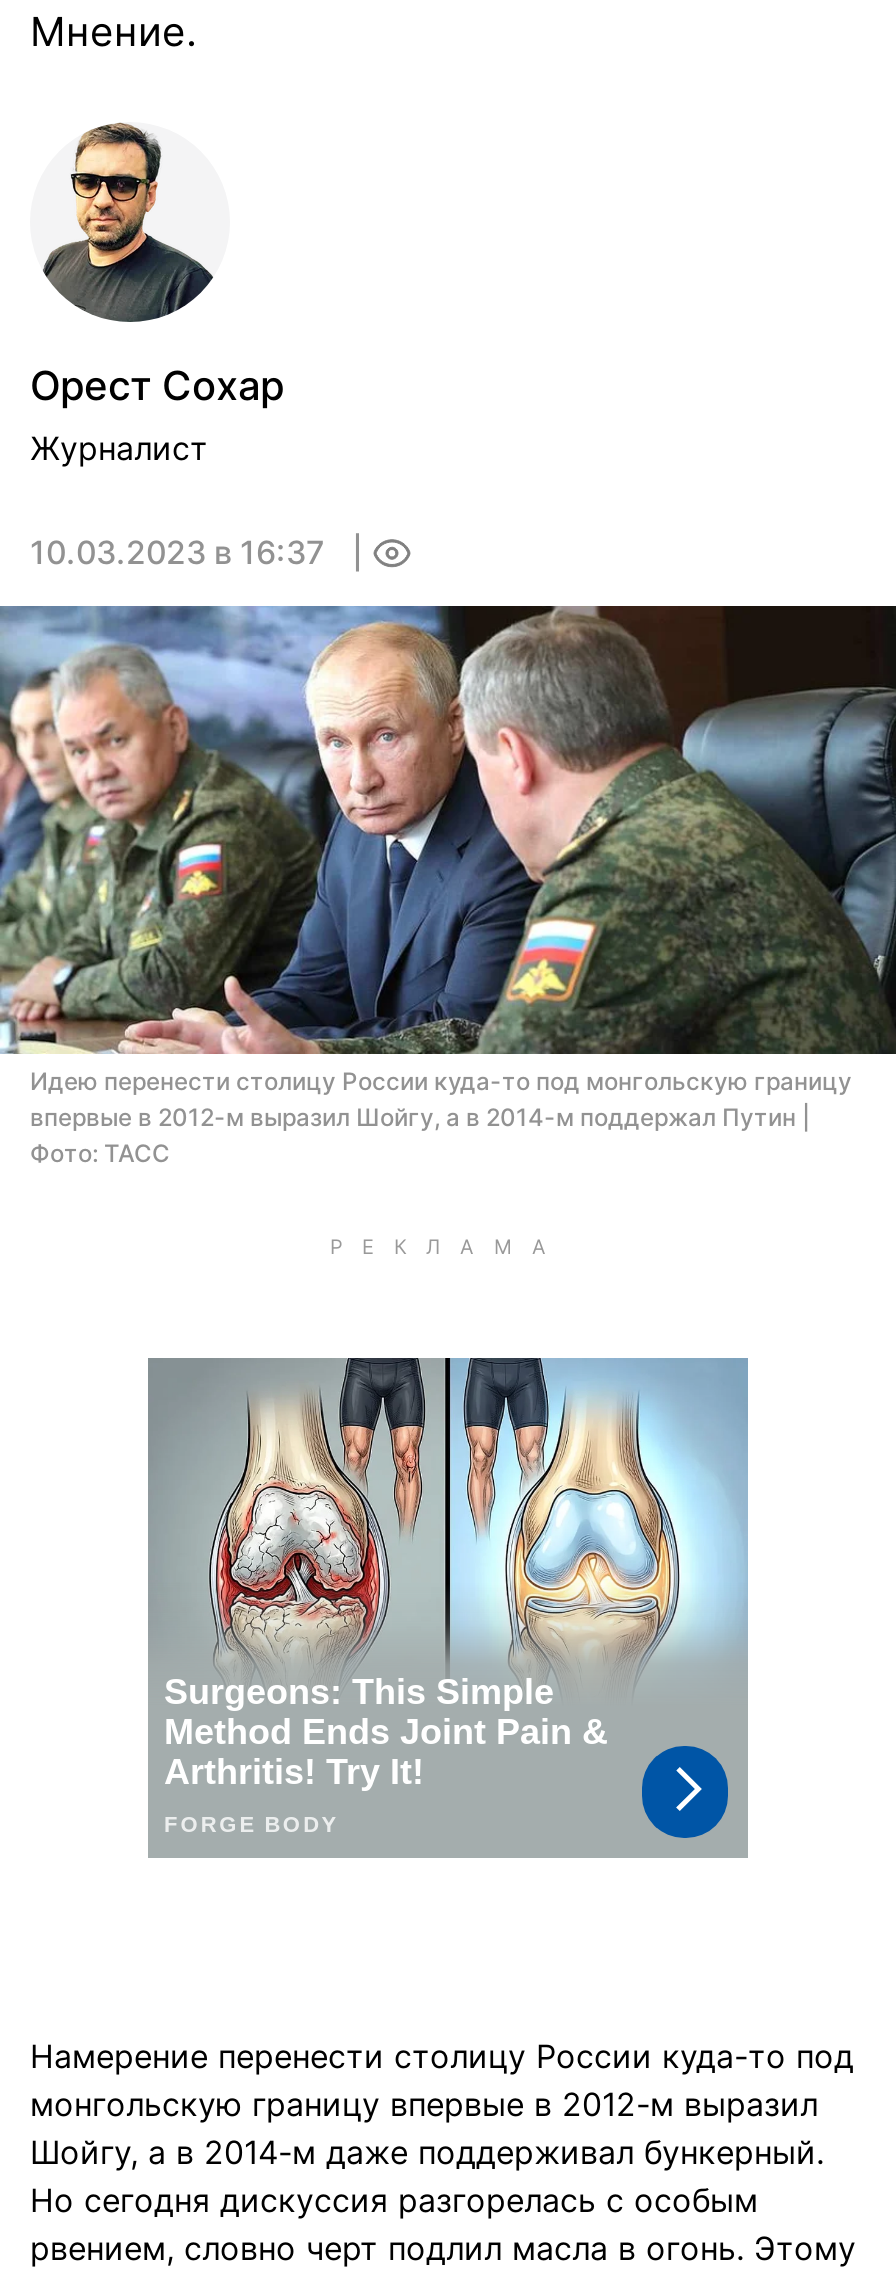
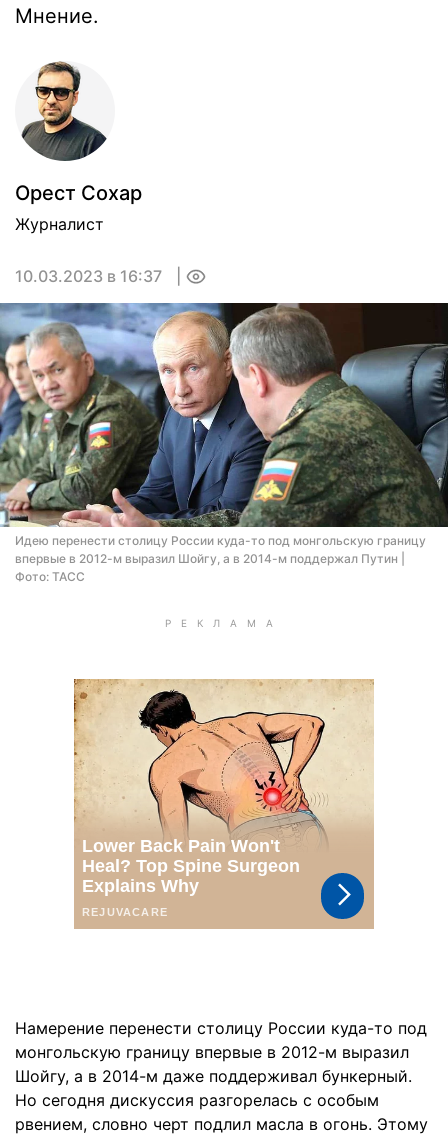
[146,1356,750,1858] [image] -> [73,679,374,929] [image]

